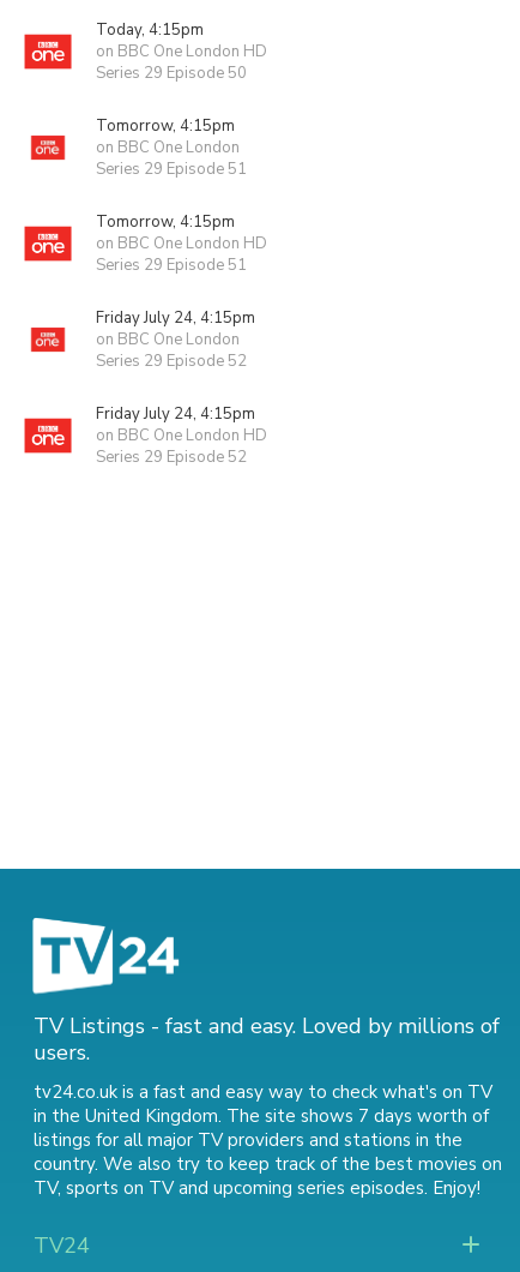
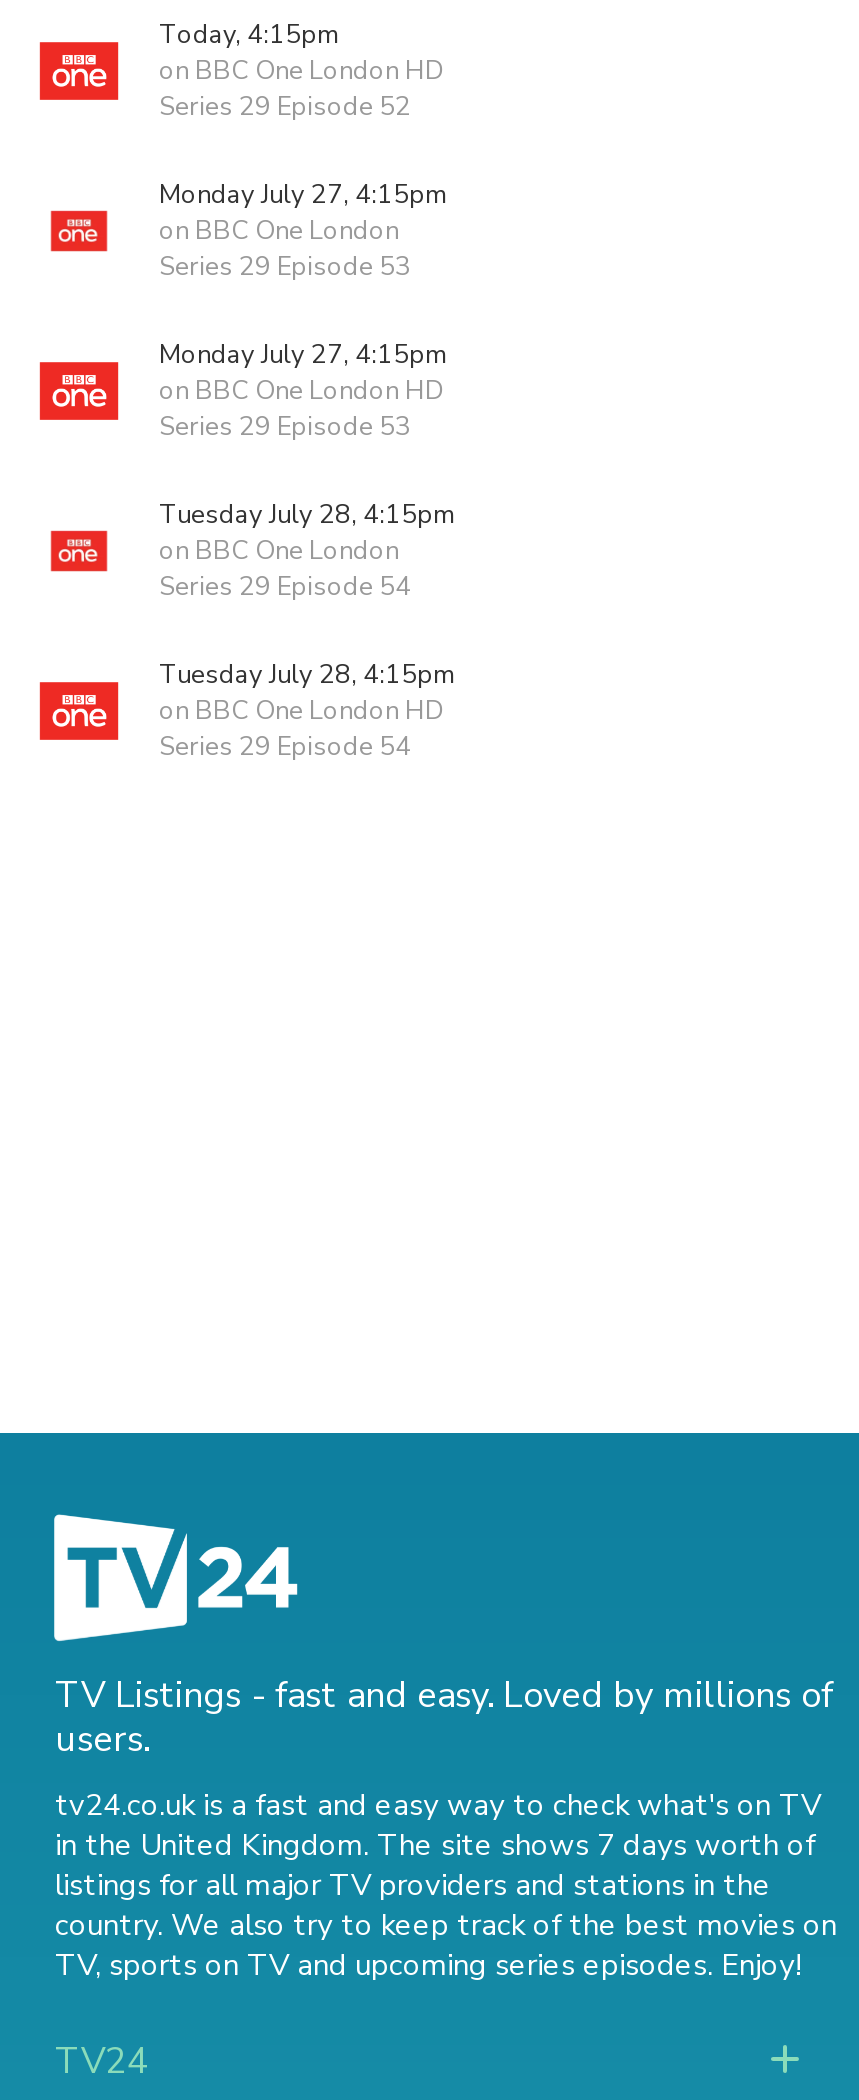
[96,62,247,84] Series 29 Episode 50 -> [159,89,411,125] Series 29 Episode 52
[96,115,235,137] Tomorrow, 4:15pm -> [159,177,447,213] Monday July 27, 4:15pm
[96,158,247,180] Series 29 Episode 51 -> [159,249,411,285] Series 29 Episode 53
[96,211,235,233] Tomorrow, 4:15pm -> [159,337,447,373] Monday July 27, 4:15pm
[96,254,247,276] Series 29 Episode 51 -> [159,409,411,445] Series 29 Episode 53
[96,307,255,329] Friday July 24, 4:15pm -> [159,497,455,533] Tuesday July 28, 4:15pm
[96,350,247,372] Series 29 Episode 52 -> [159,569,411,605] Series 29 Episode 54
[96,403,255,425] Friday July 24, 4:15pm -> [159,657,455,693] Tuesday July 28, 4:15pm
[96,446,247,468] Series 29 Episode 52 -> [159,729,411,765] Series 29 Episode 54

